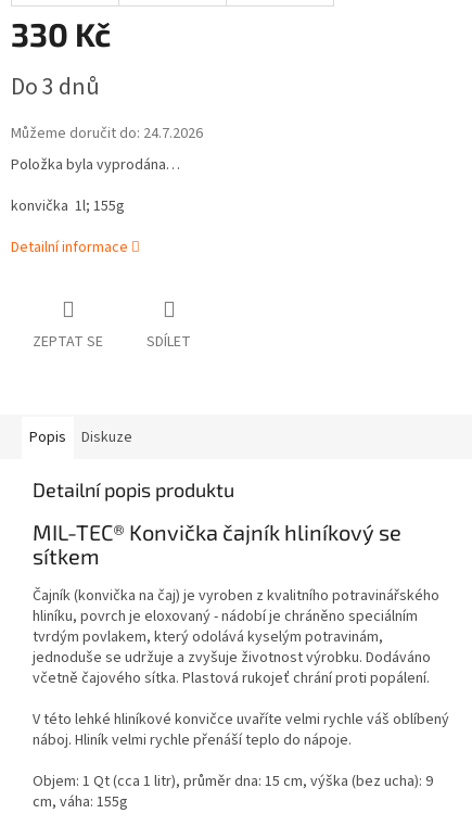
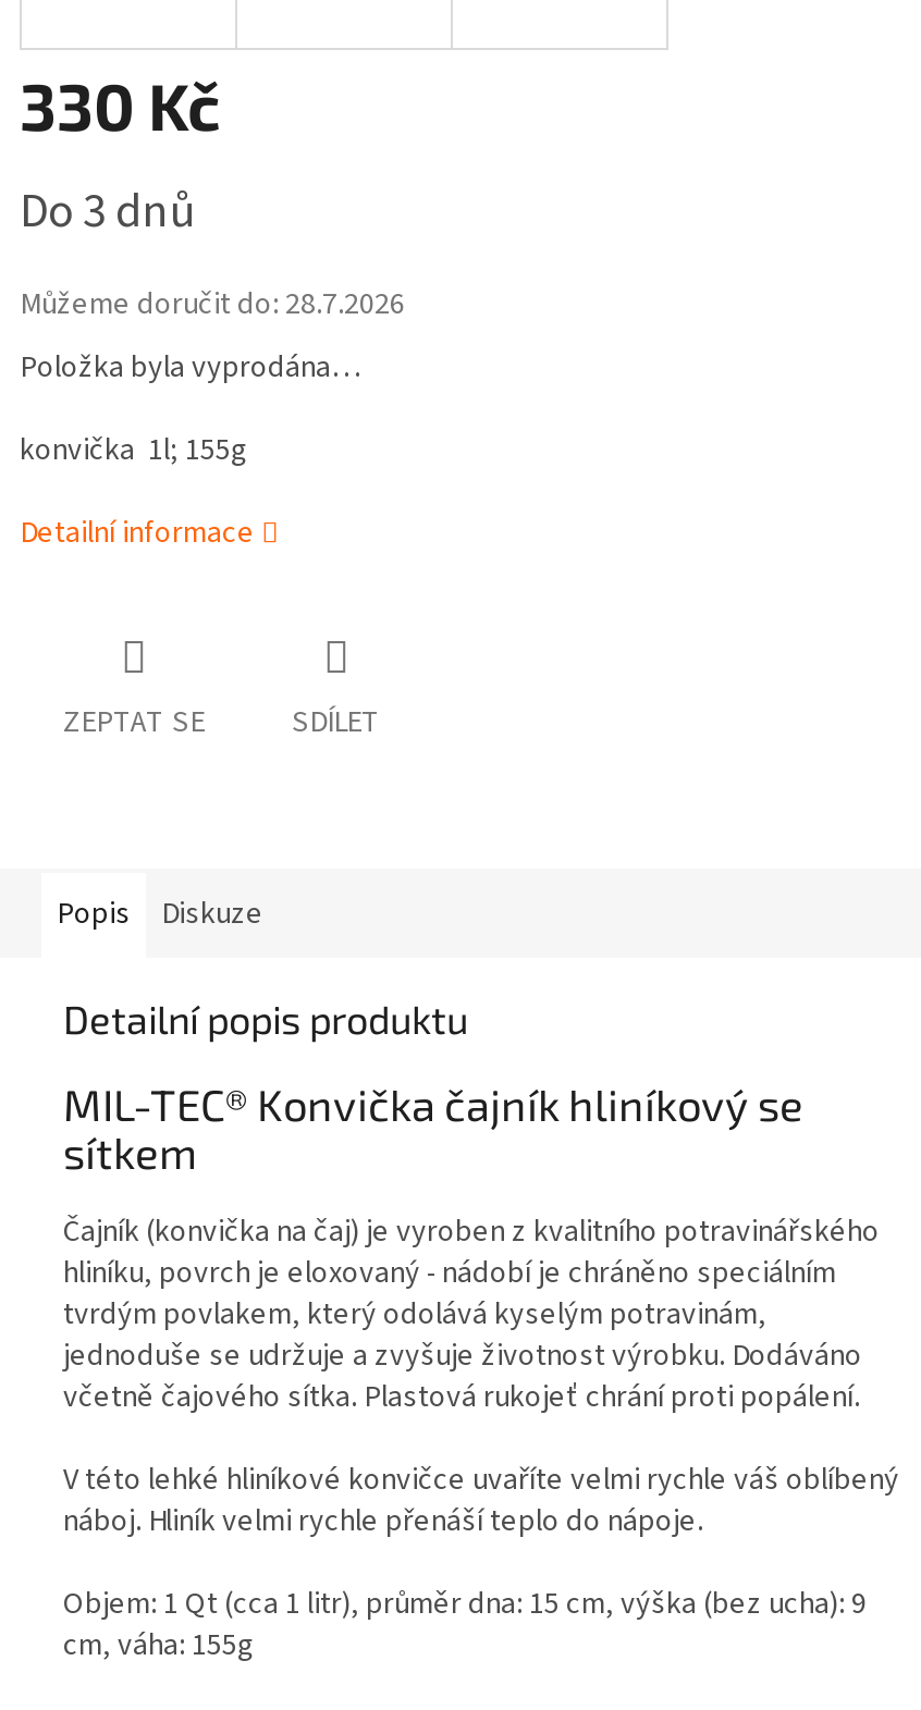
[11,123,203,145] Můžeme doručit do: 24.7.2026 -> [20,284,405,327] Můžeme doručit do: 28.7.2026

